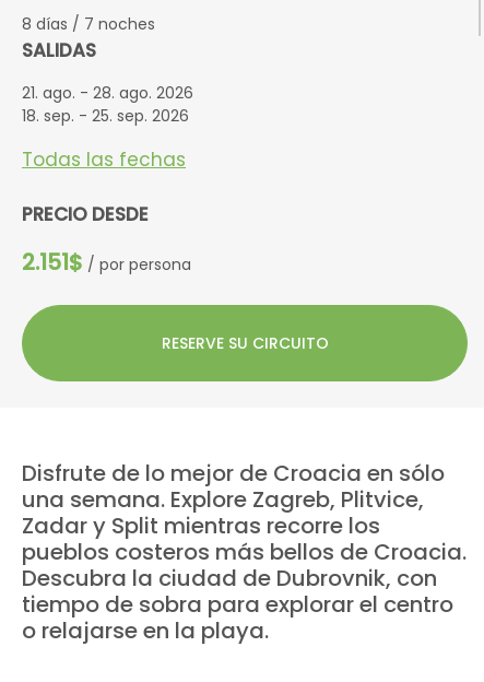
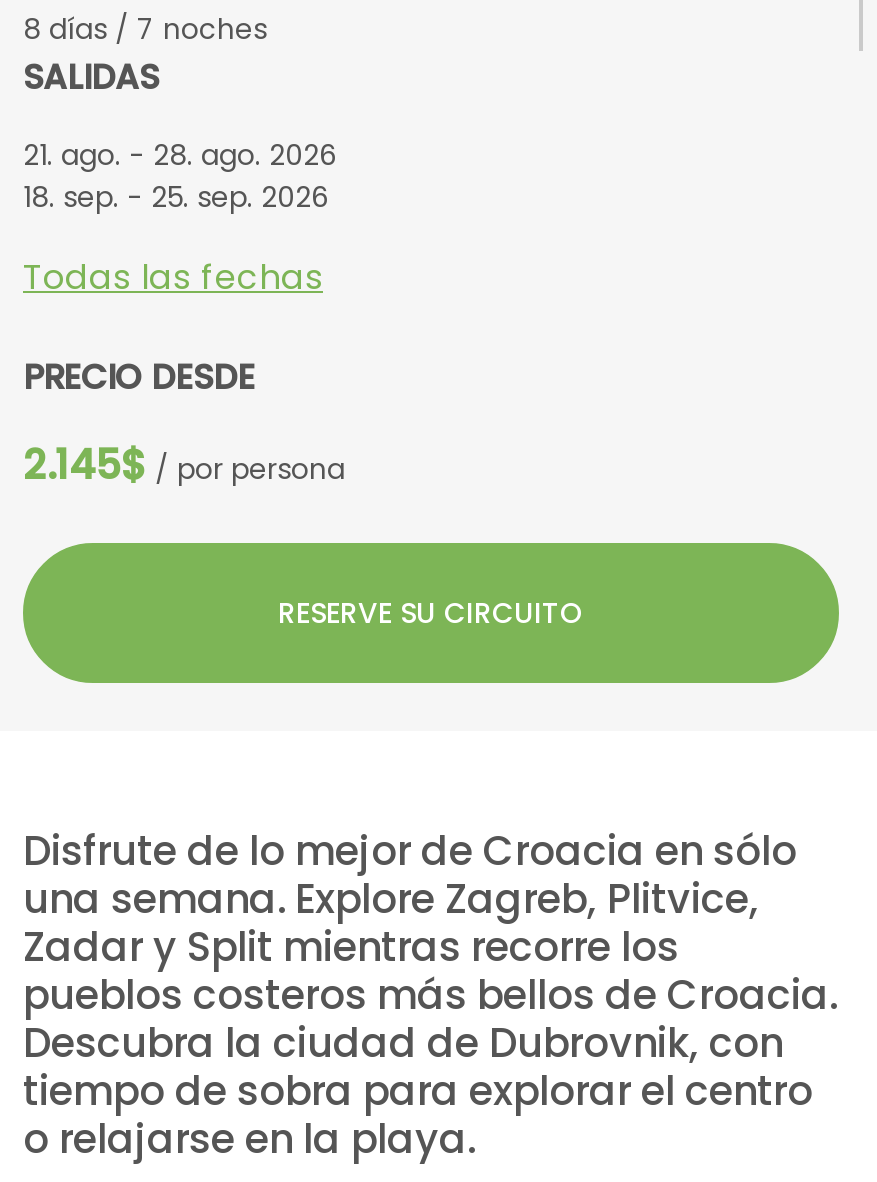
[22,247,191,278] 2.151$/ por persona -> [23,437,345,493] 2.145$/ por persona

